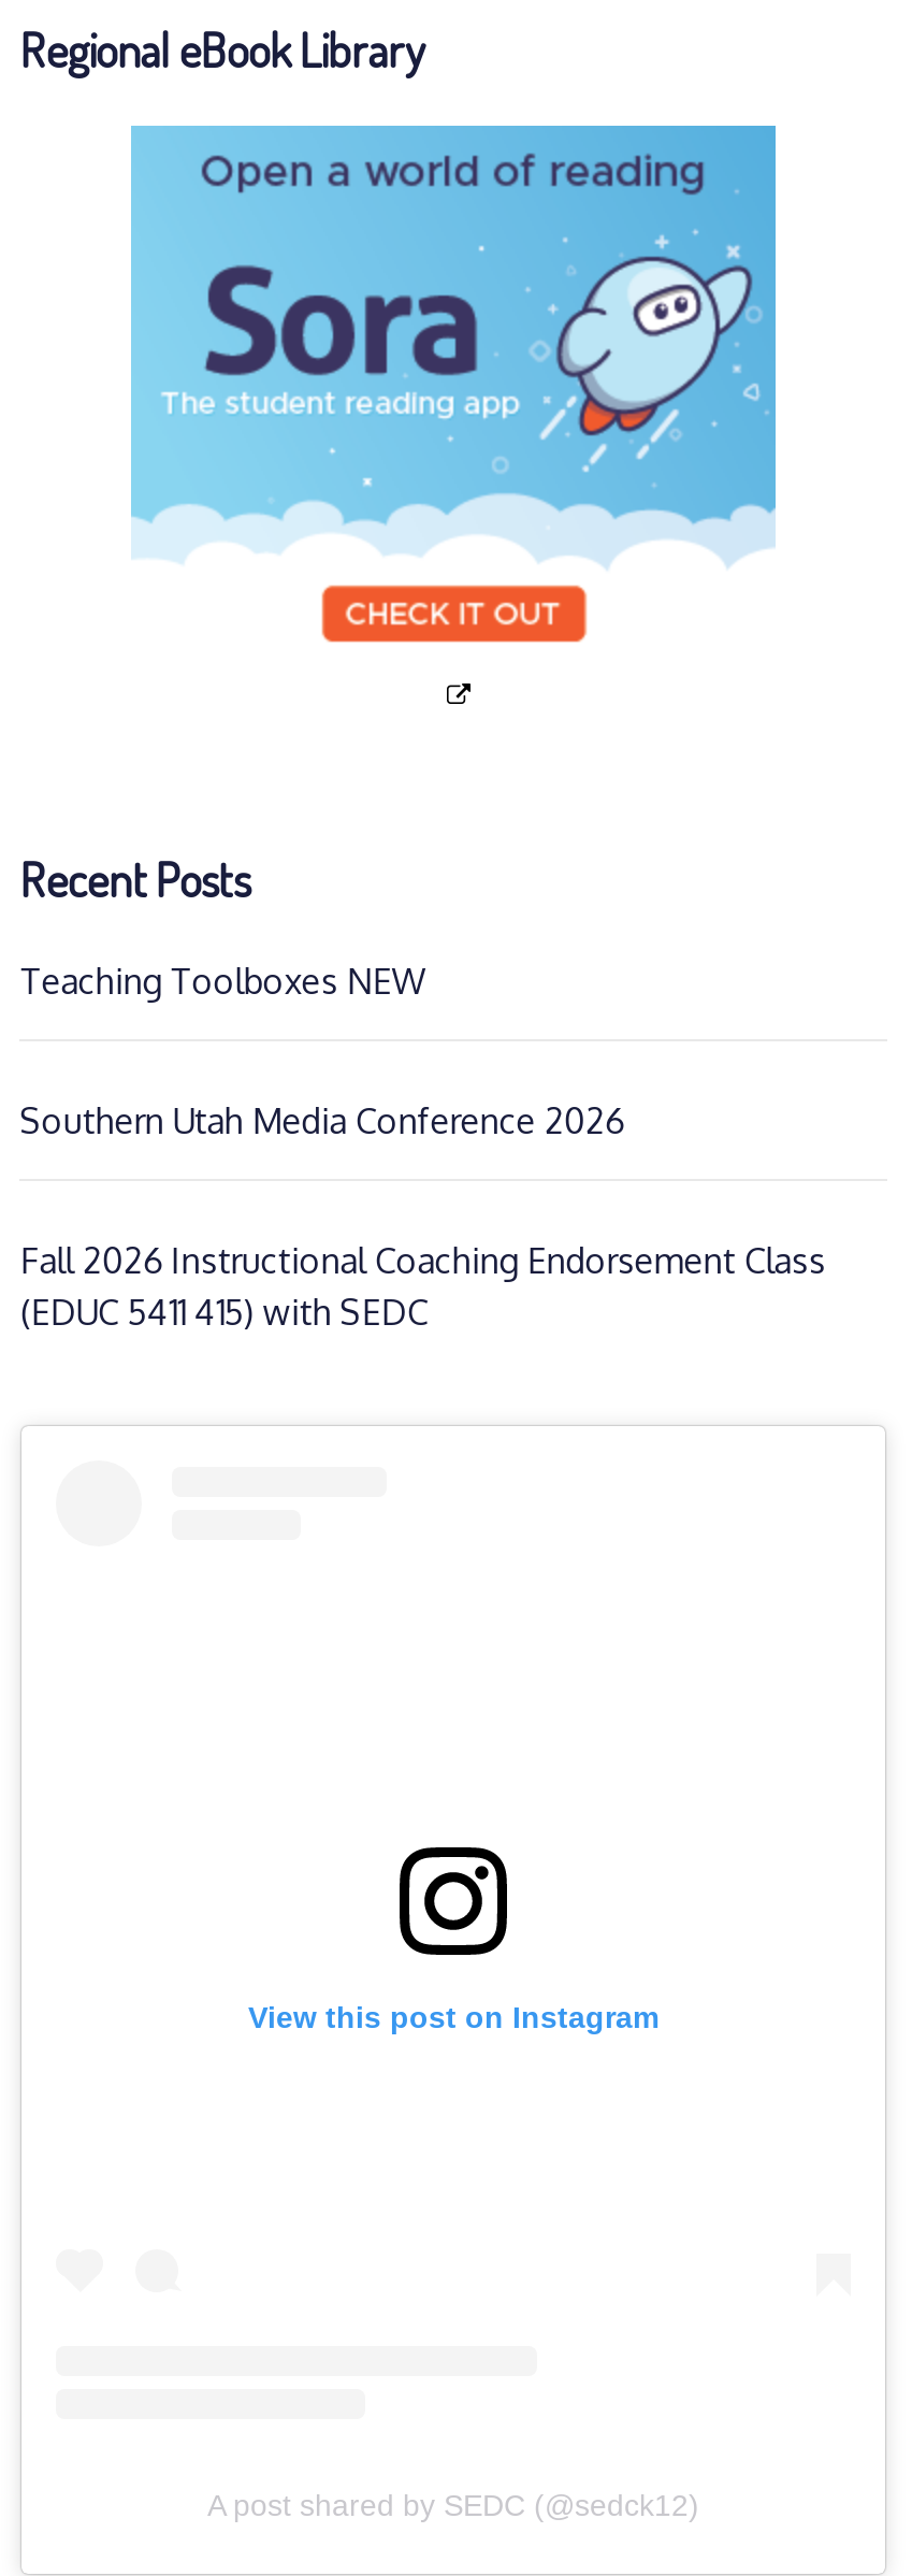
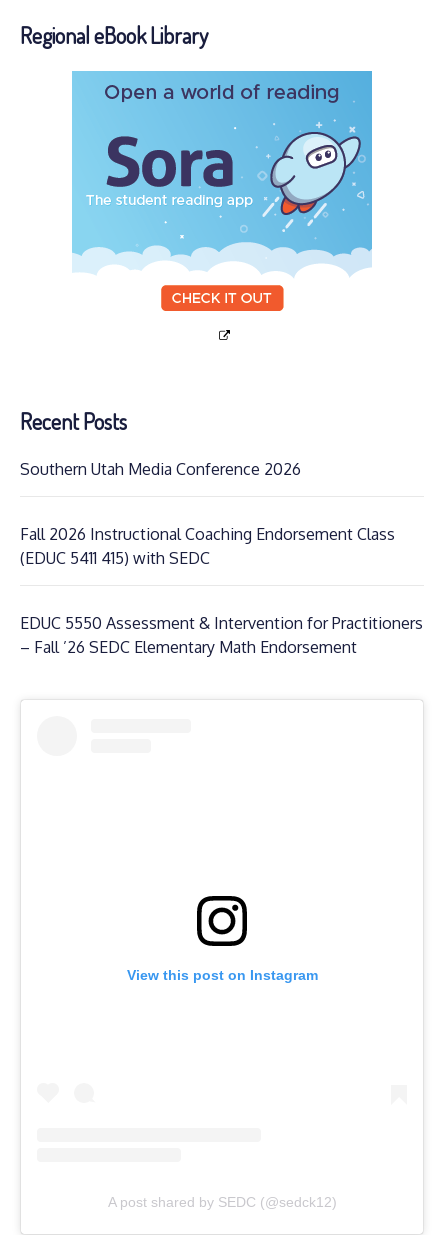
[20,959,426,1002] Teaching Toolboxes NEW -> none
moved [20,1098,826,1333] -> [20,458,395,567]: Southern Utah Media Conference 2026 | Fall 2026 Instructional Coaching Endorsement Class | (EDUC 5411 415) with SEDC
none -> [20,612,423,656] EDUC 5550 Assessment & Intervention for Practitioners | – Fall ’26 SEDC Elementary Math Endorsement

